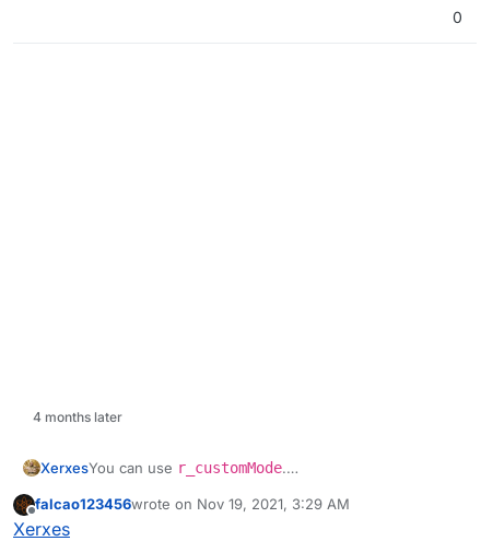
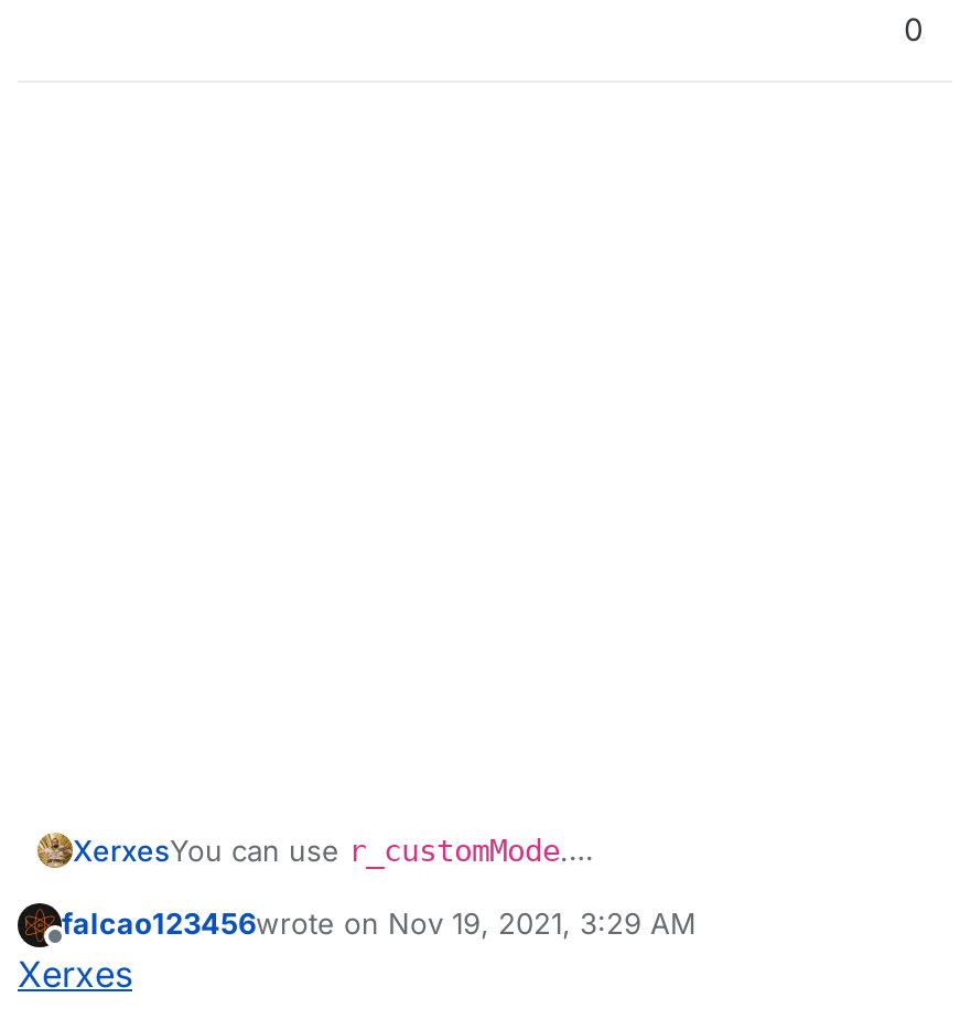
[32,408,122,425] 4 months later -> none

